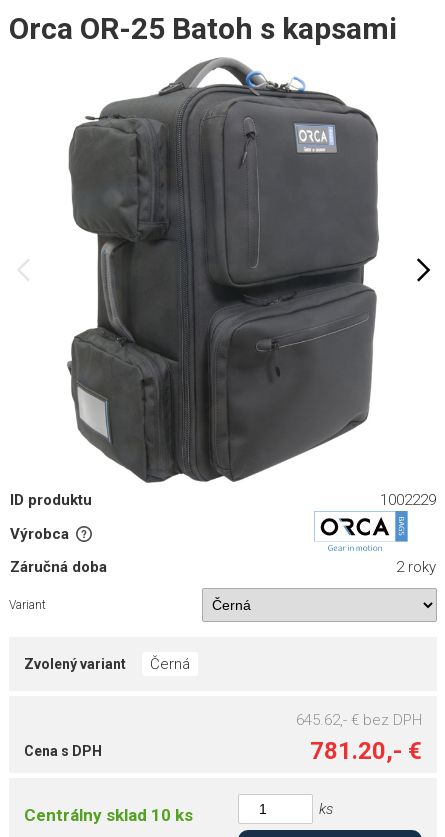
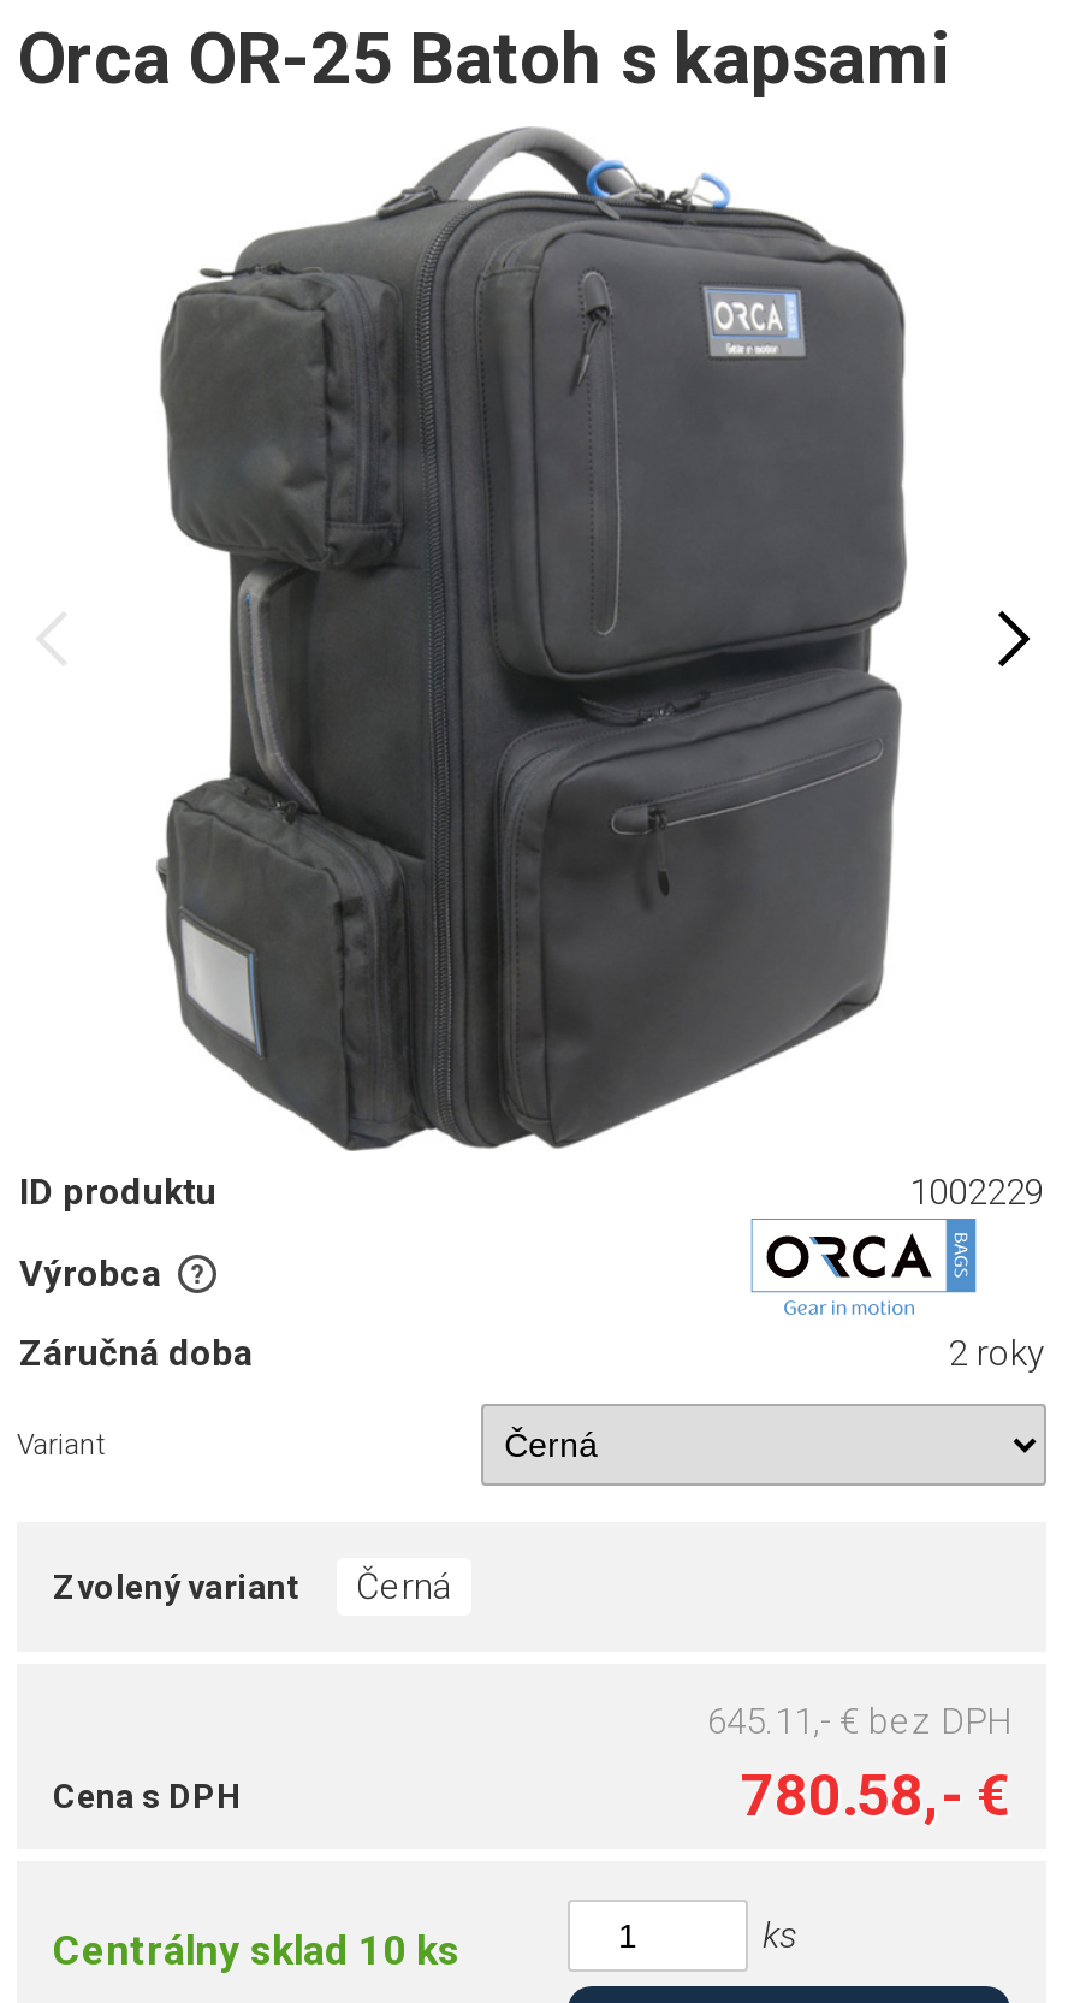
[296,711,422,729] 645.62,- € bez DPH -> [707,1700,1010,1743] 645.11,- € bez DPH
[310,737,422,765] 781.20,- € -> [741,1762,1010,1830] 780.58,- €

